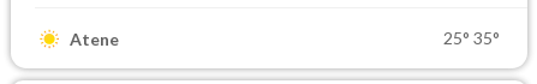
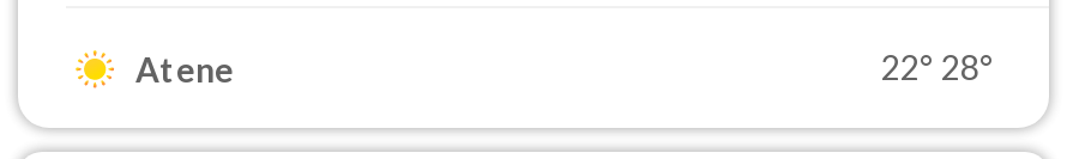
[443,27,500,48] 25° 35° -> [881,46,994,86] 22° 28°

